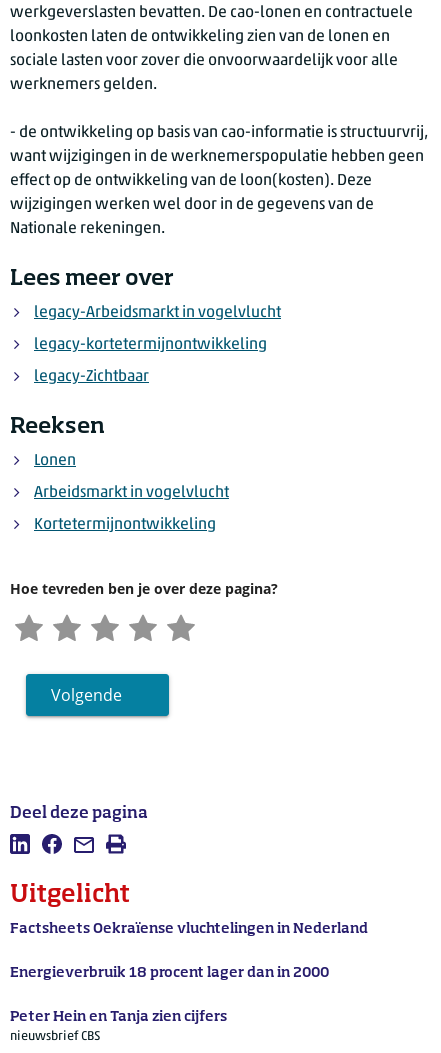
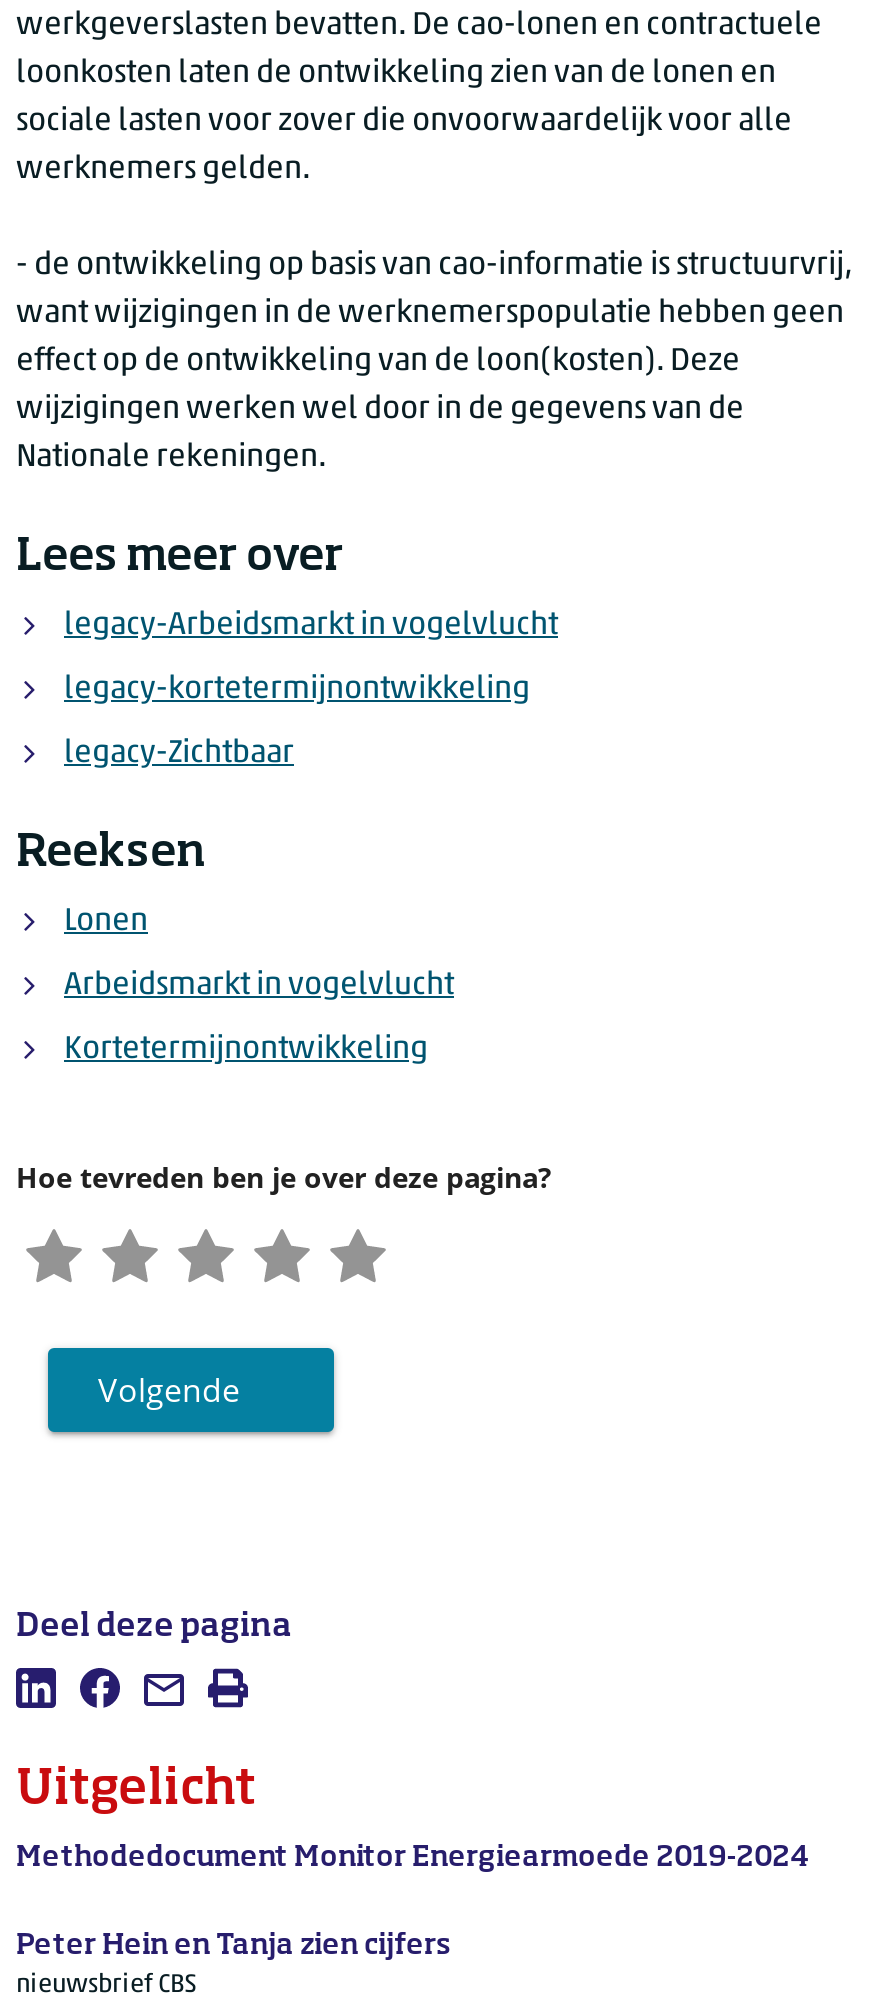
[10,921,368,979] Factsheets Oekraïense vluchtelingen in Nederland | Energieverbruik 18 procent lager dan in 2000 -> [16,1843,810,1871] Methodedocument Monitor Energiearmoede 2019-2024

